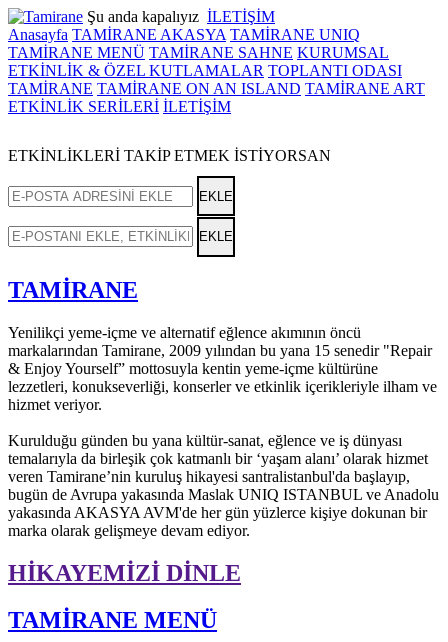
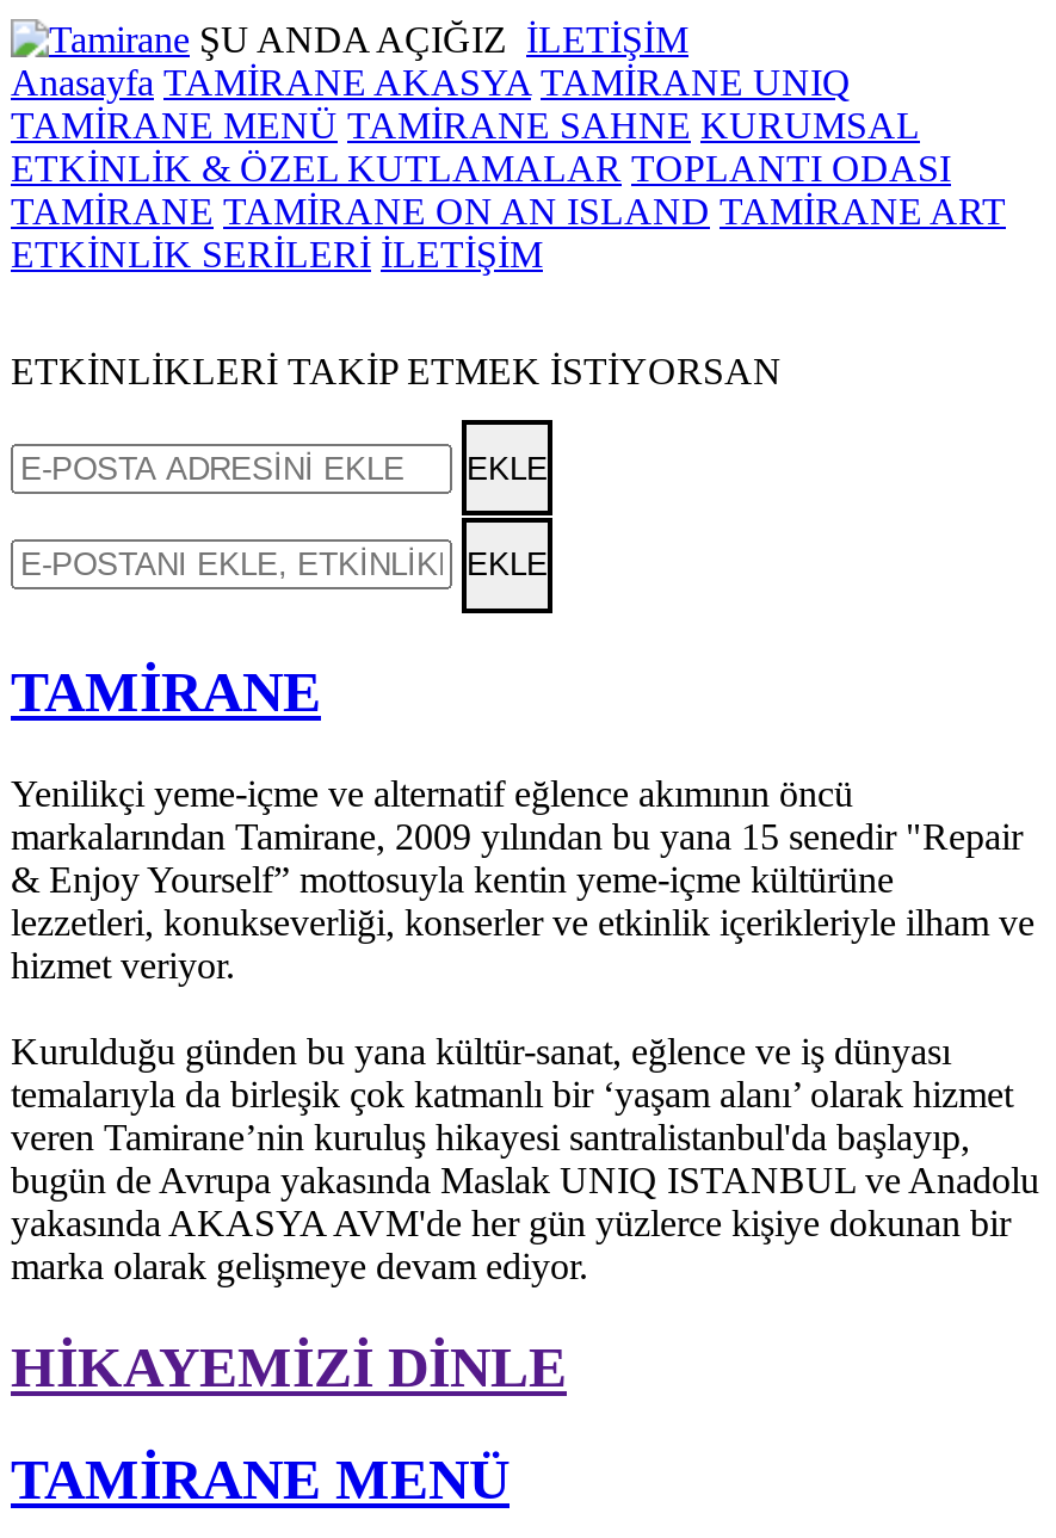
[87,8,275,25] Şu anda kapalıyız İLETİŞİM -> [199,19,688,60] ŞU ANDA AÇIĞIZ İLETİŞİM

